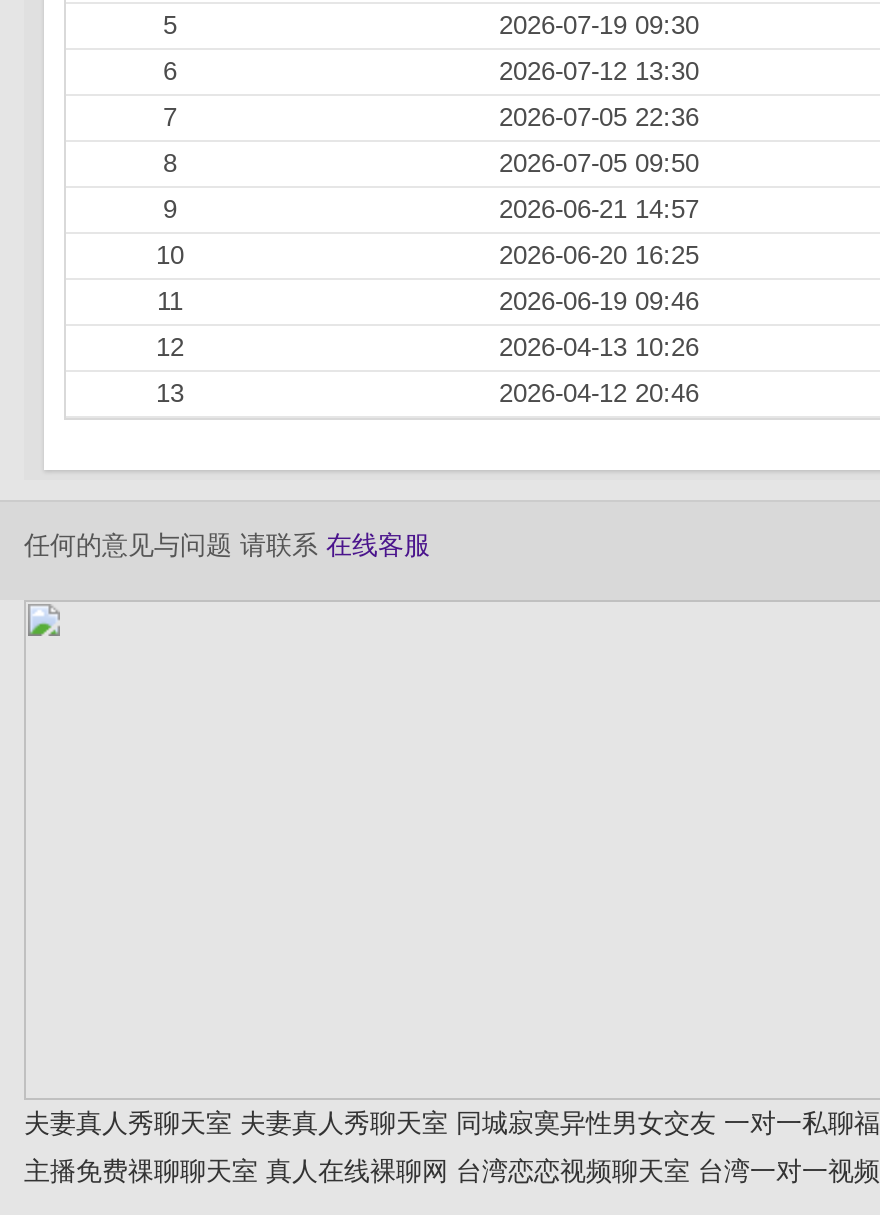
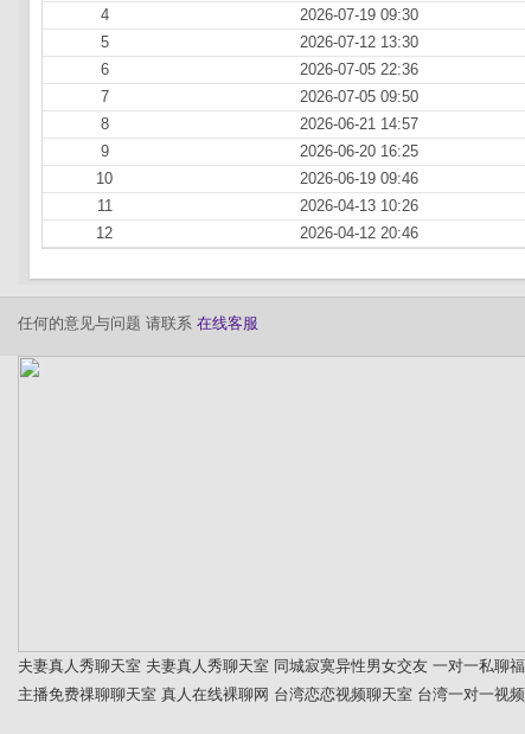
[163,10,177,40] 5 -> [100,6,108,24] 4
[163,56,177,86] 6 -> [100,33,108,51] 5
[163,102,177,132] 7 -> [100,60,108,78] 6
[163,148,177,178] 8 -> [100,88,108,106] 7
[163,194,177,224] 9 -> [100,115,108,133] 8
[156,240,184,270] 10 -> [100,142,108,160] 9
[157,286,183,316] 11 -> [96,170,113,187] 10
[156,332,184,362] 12 -> [97,197,112,215] 11
[156,378,184,408] 13 -> [96,224,113,242] 12

